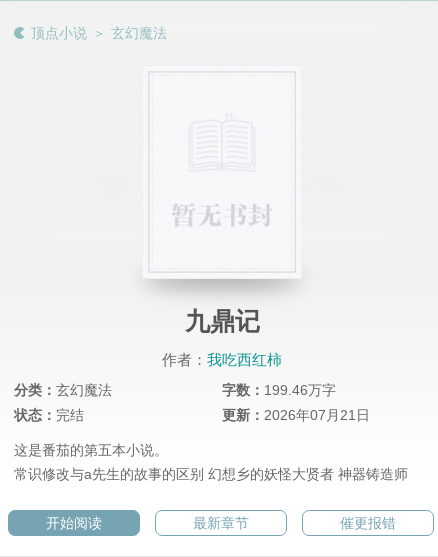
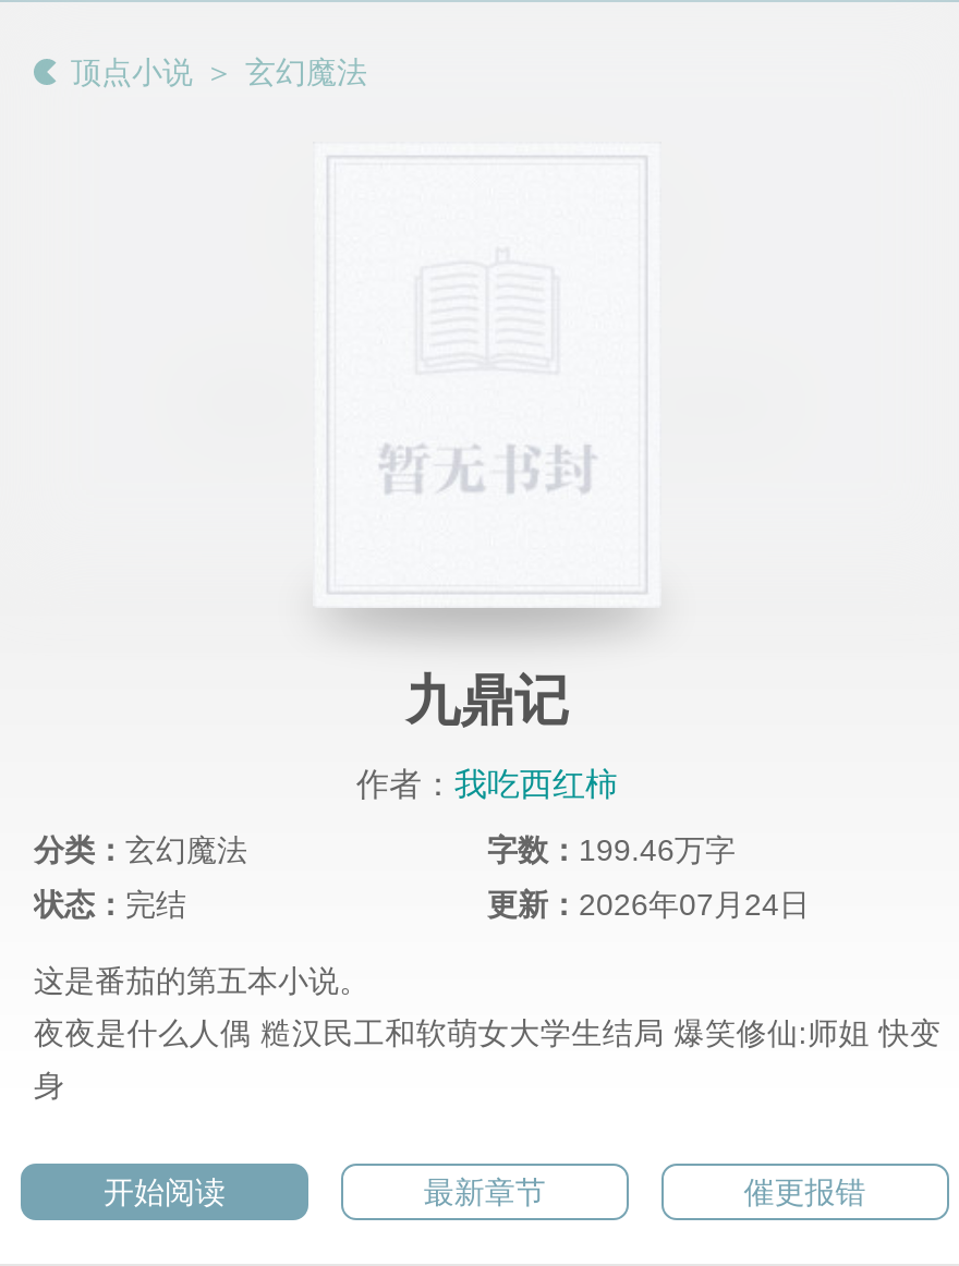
[222,407,370,423] 更新：2026年07月21日 -> [487,888,810,923] 更新：2026年07月24日
[14,466,408,482] 常识修改与a先生的故事的区别 幻想乡的妖怪大贤者 神器铸造师 -> [34,1017,940,1104] 夜夜是什么人偶 糙汉民工和软萌女大学生结局 爆笑修仙:师姐 快变 | 身

